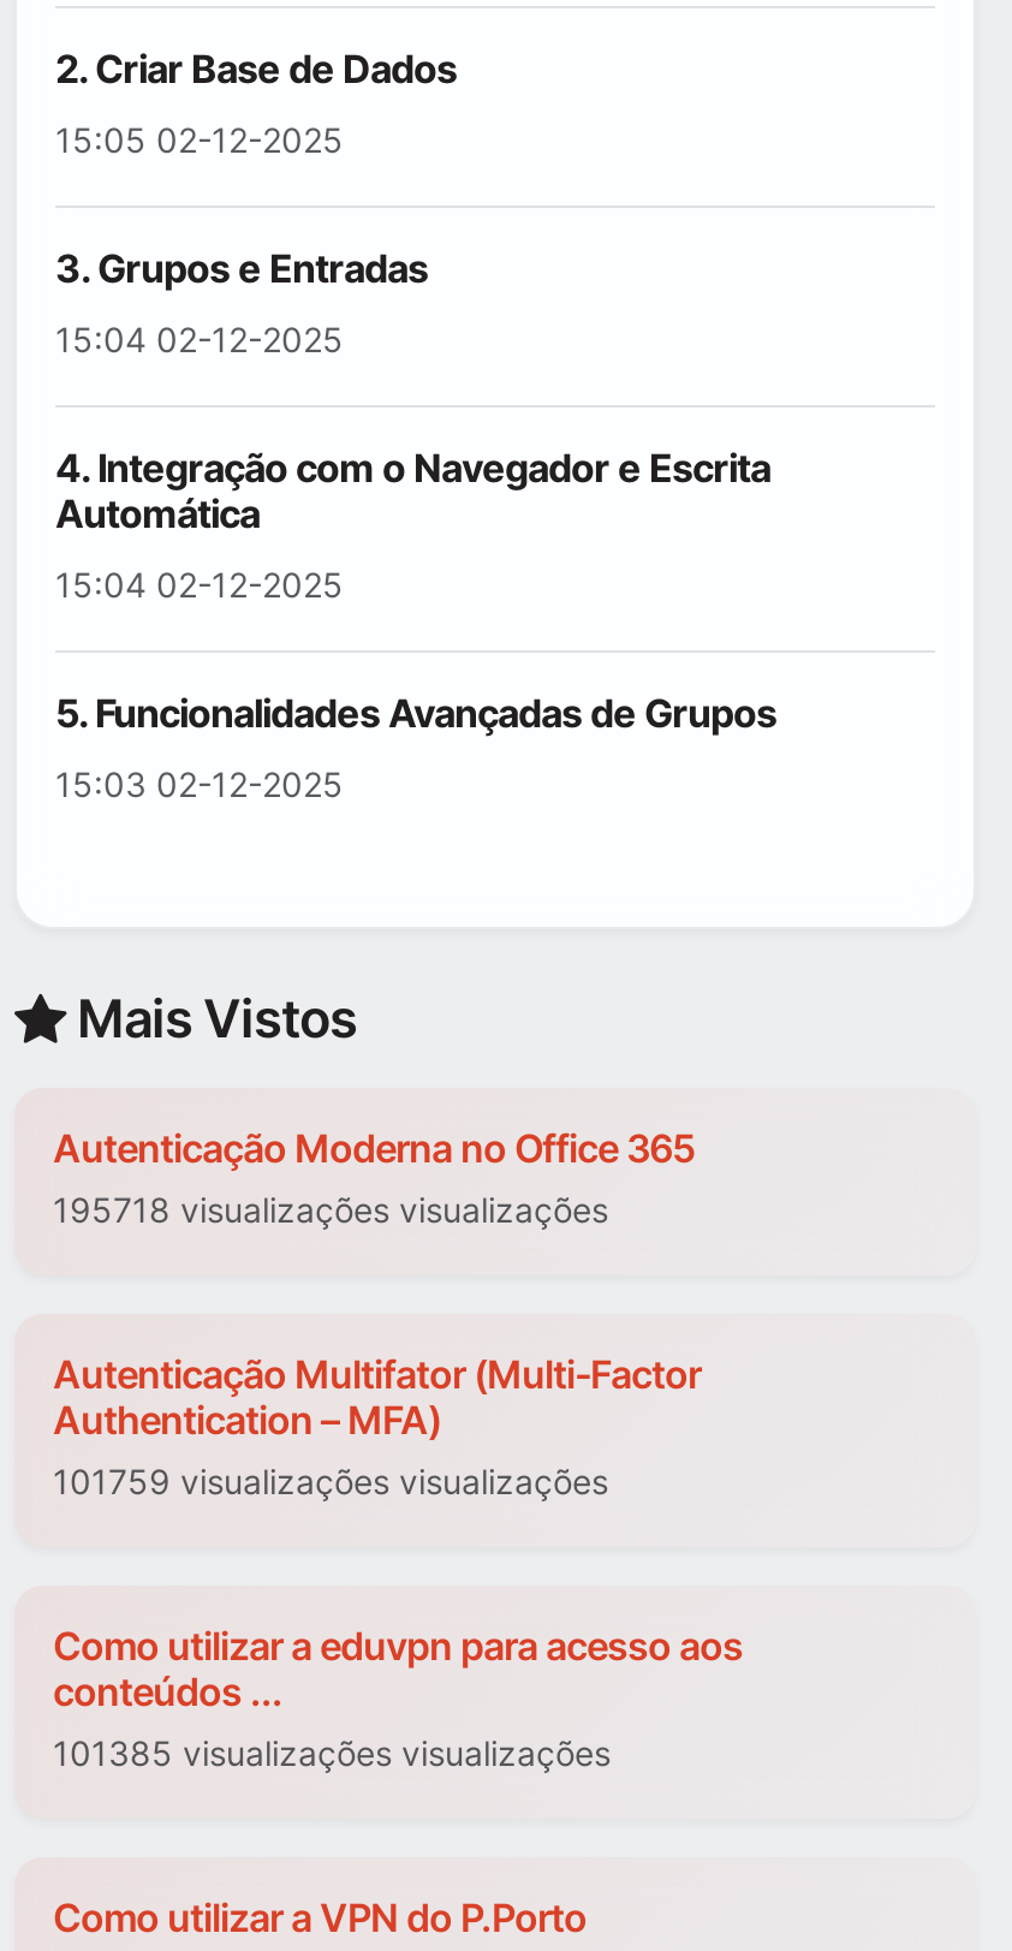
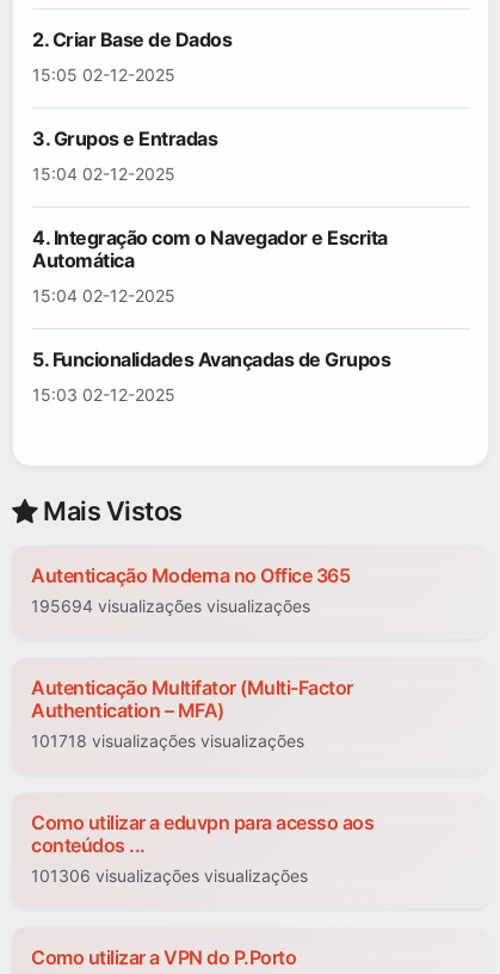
[53,1190,608,1231] 195718 visualizações visualizações -> [31,596,310,617] 195694 visualizações visualizações
[53,1462,608,1503] 101759 visualizações visualizações -> [31,731,304,751] 101718 visualizações visualizações
[53,1733,611,1774] 101385 visualizações visualizações -> [31,866,308,886] 101306 visualizações visualizações

